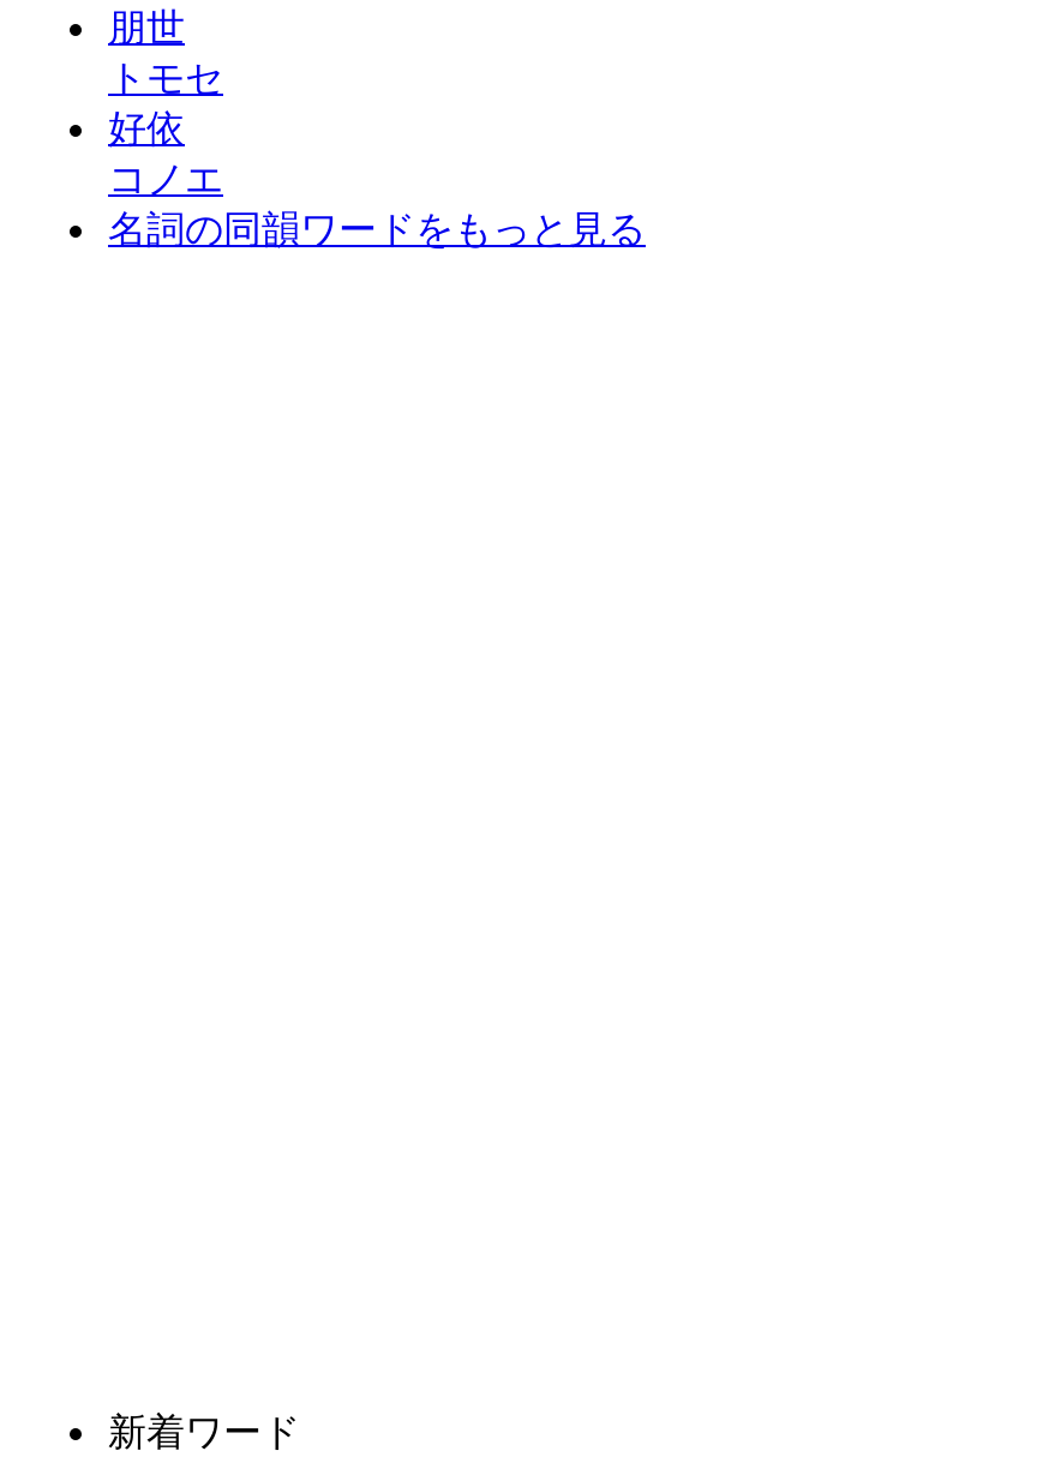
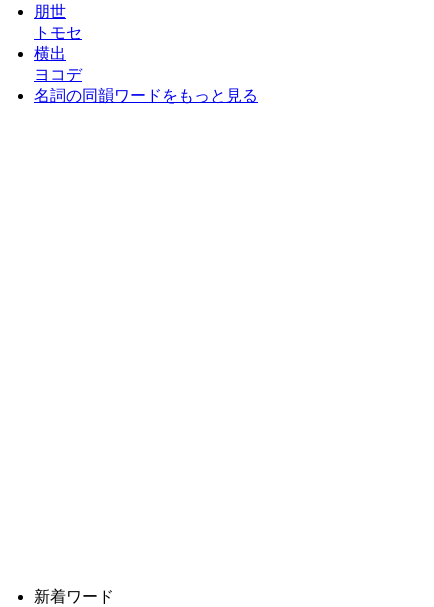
[108,108,223,199] 好依 | コノエ -> [34,45,82,83] 横出 | ヨコデ

